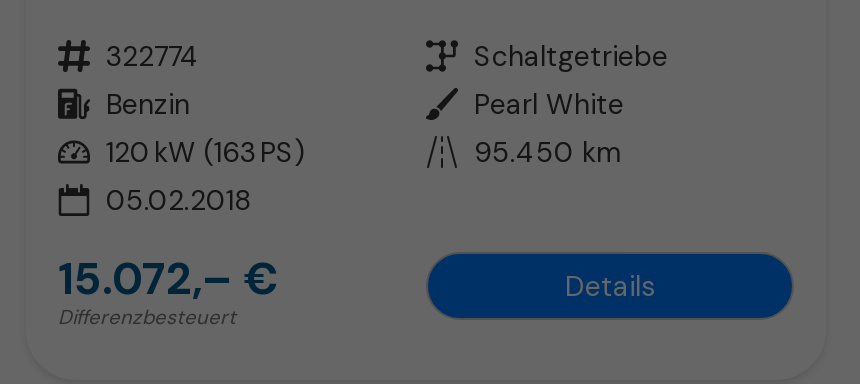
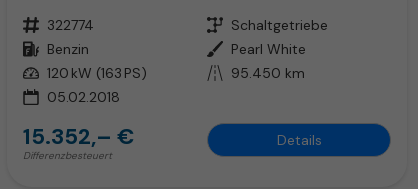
[58,250,278,308] 15.072,– € -> [23,122,134,151] 15.352,– €

